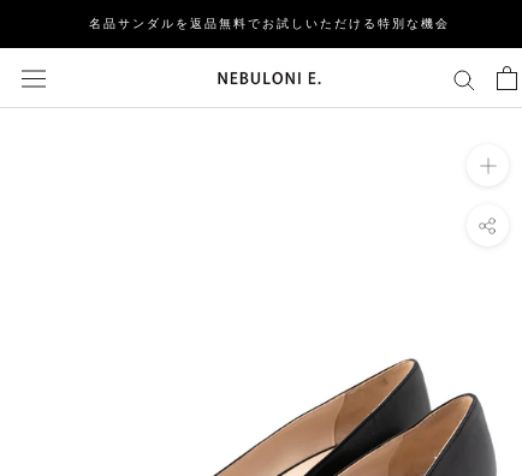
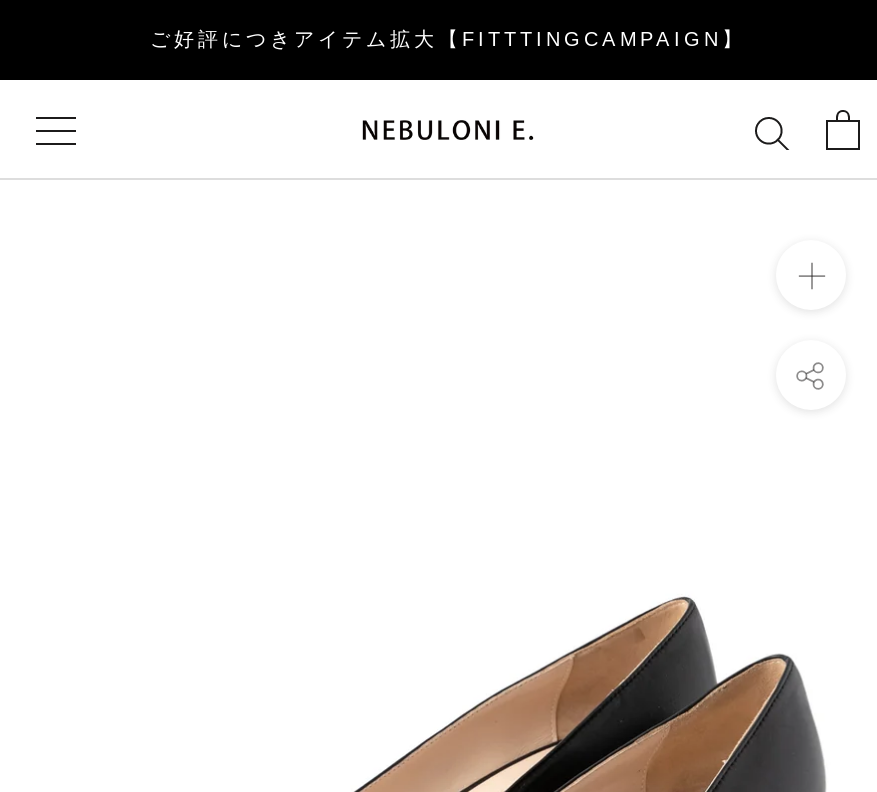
[89,17,450,30] 名品サンダルを返品無料でお試しいただける特別な機会 -> [150,28,746,50] ご好評につきアイテム拡大【FITTTINGCAMPAIGN】

